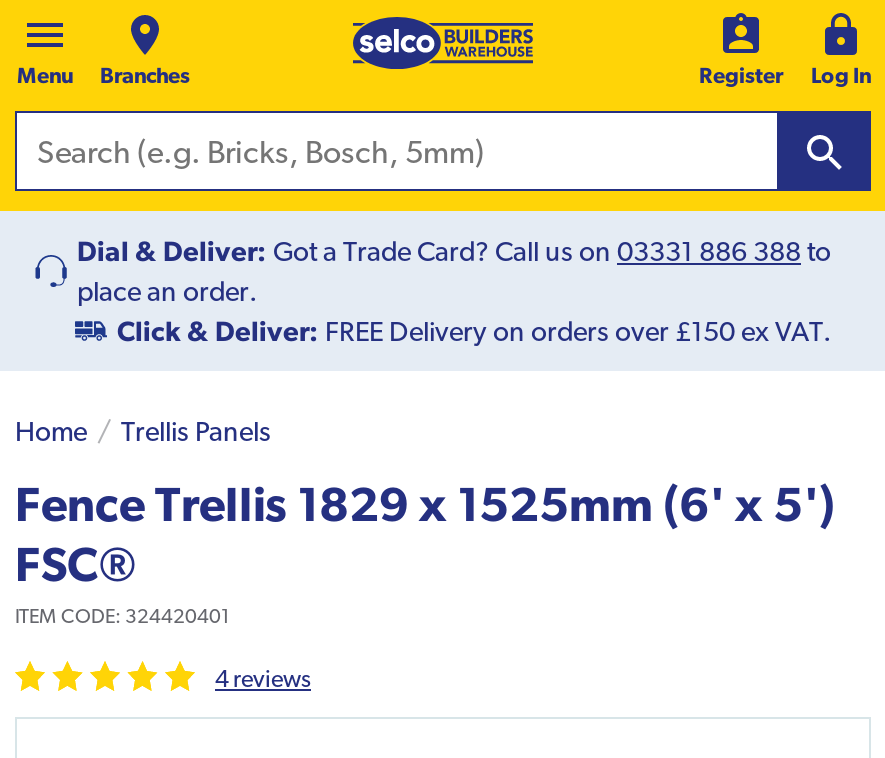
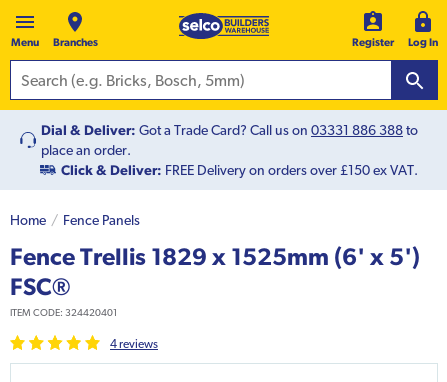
[121,415,271,447] Trellis Panels -> [63,212,140,228] Fence Panels

